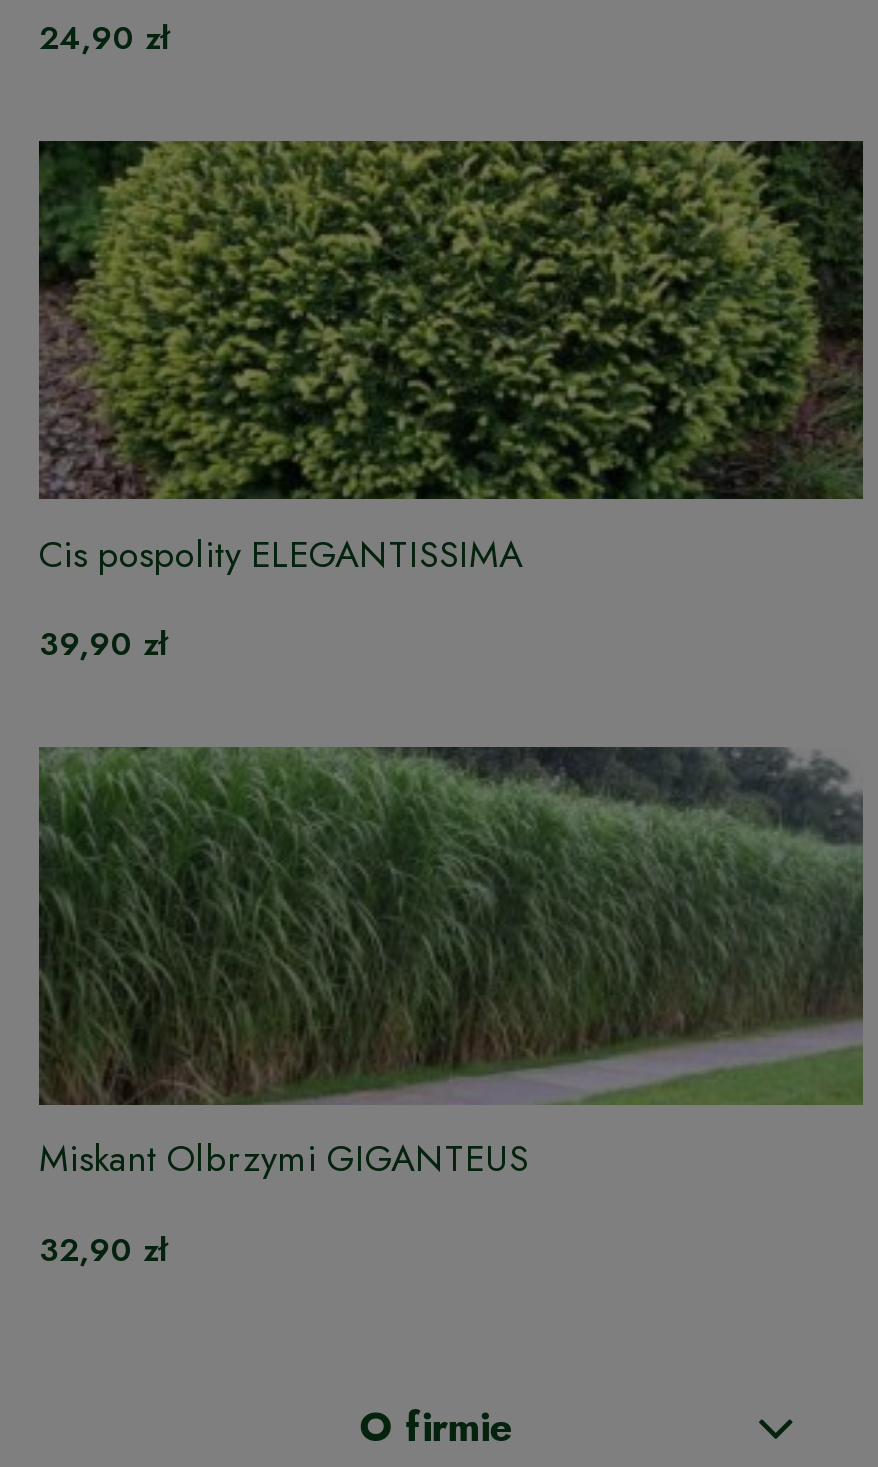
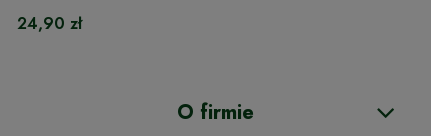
[37,138,865,666] [image] | Cis pospolity ELEGANTISSIMA | 39,90 zł -> none
[37,744,865,1272] [image] | Miskant Olbrzymi GIGANTEUS | 32,90 zł -> none

